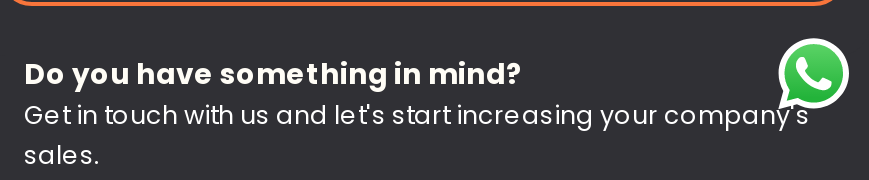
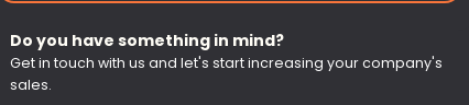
[776,36,852,110] [image] -> none

